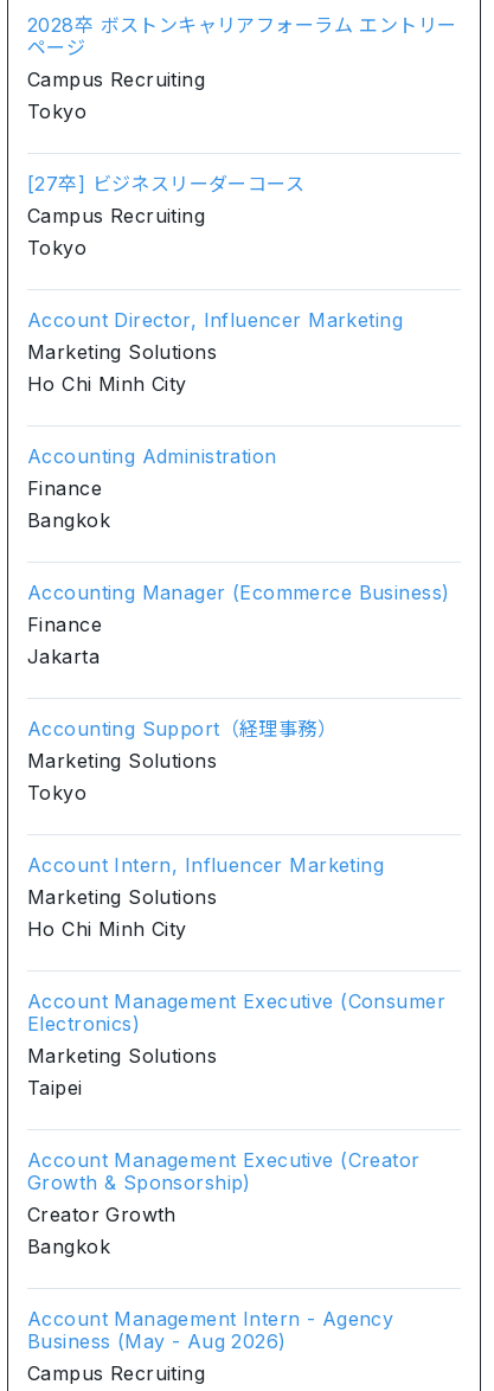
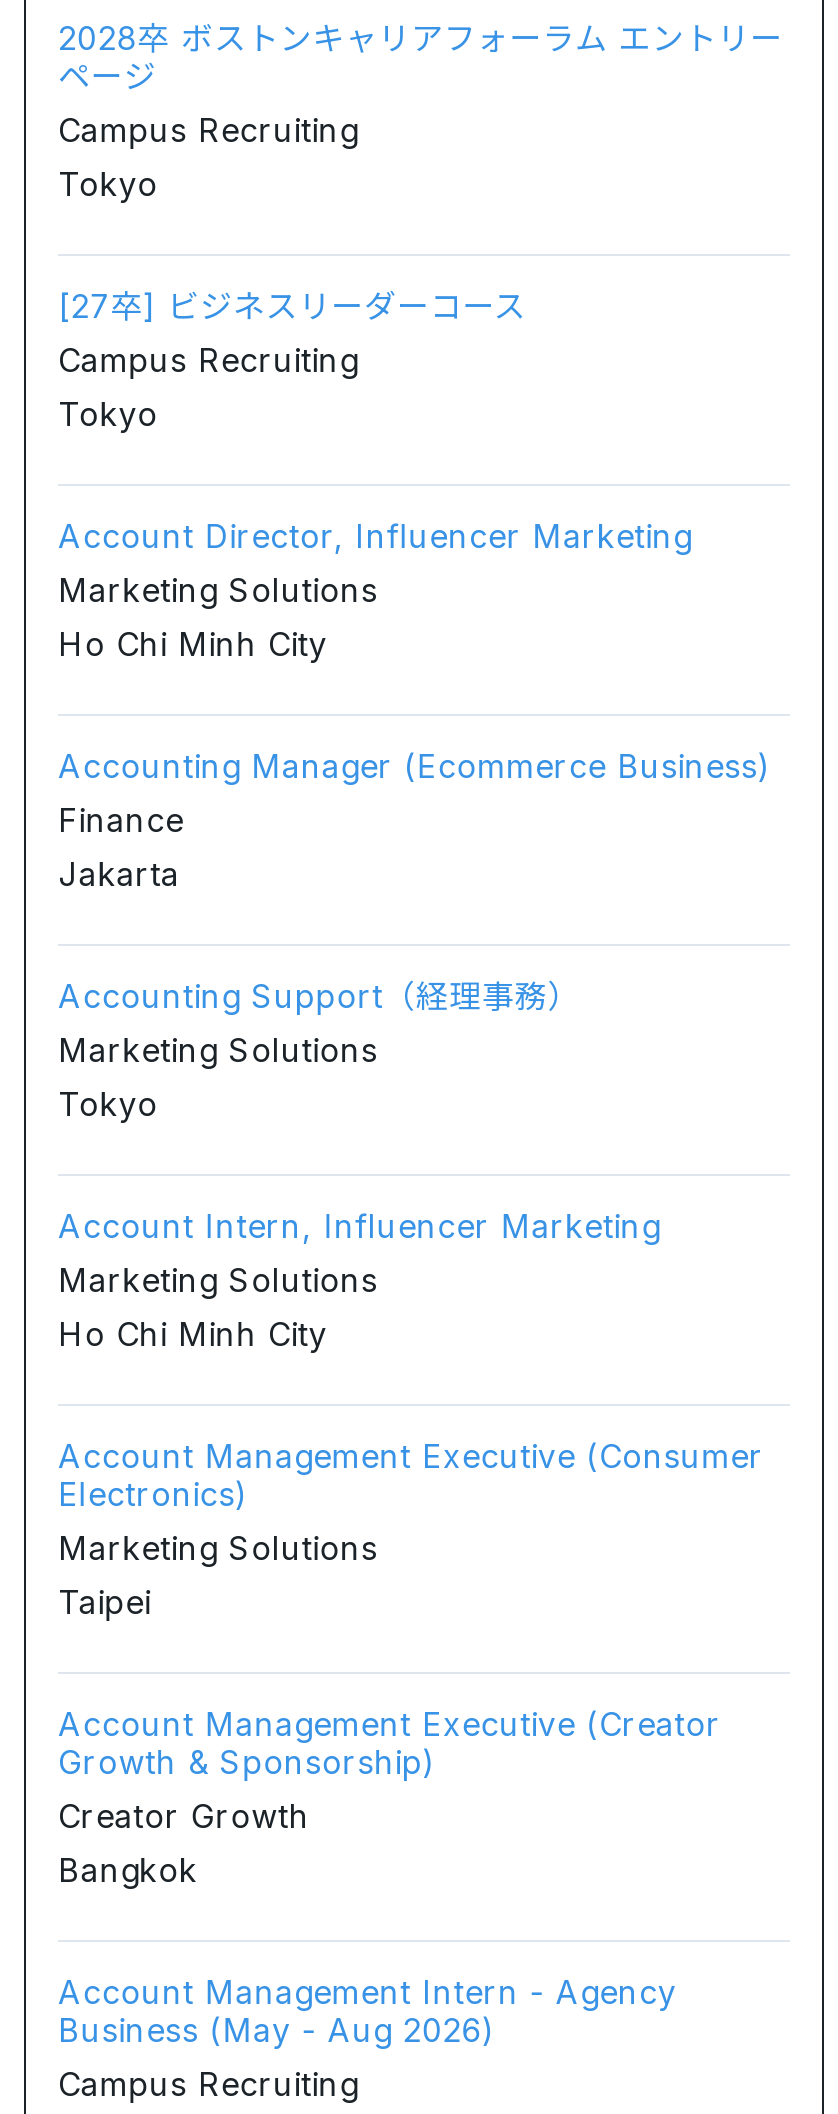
[27,444,277,532] Accounting Administration | Finance | Bangkok -> none

